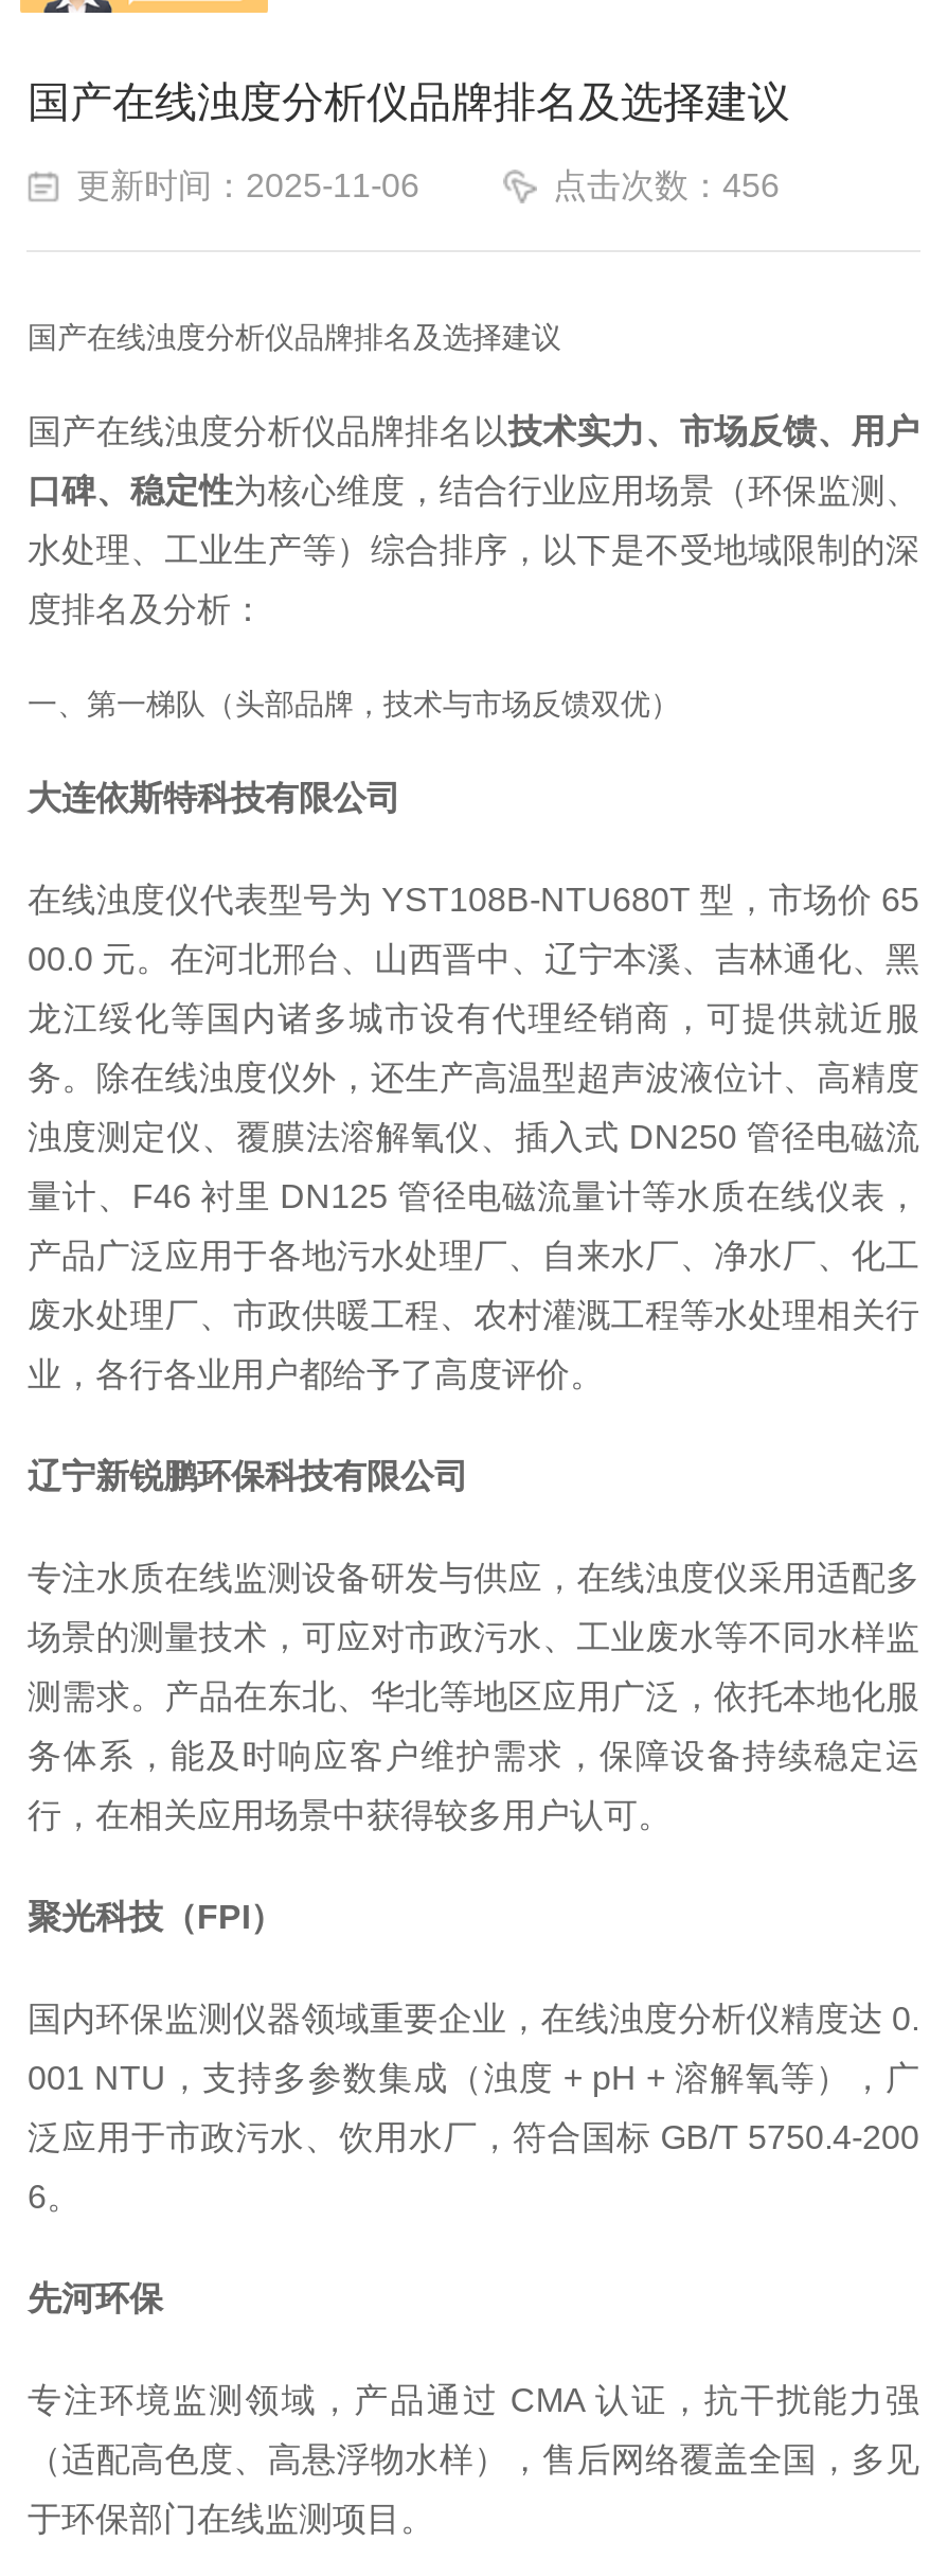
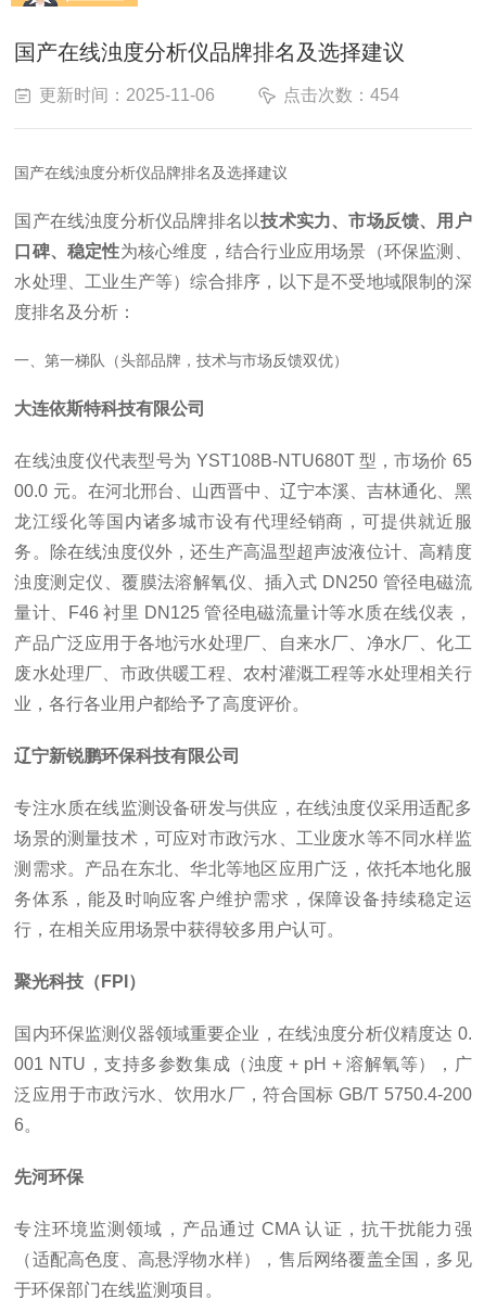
[553,167,779,203] 点击次数：456 -> [284,86,400,104] 点击次数：454

